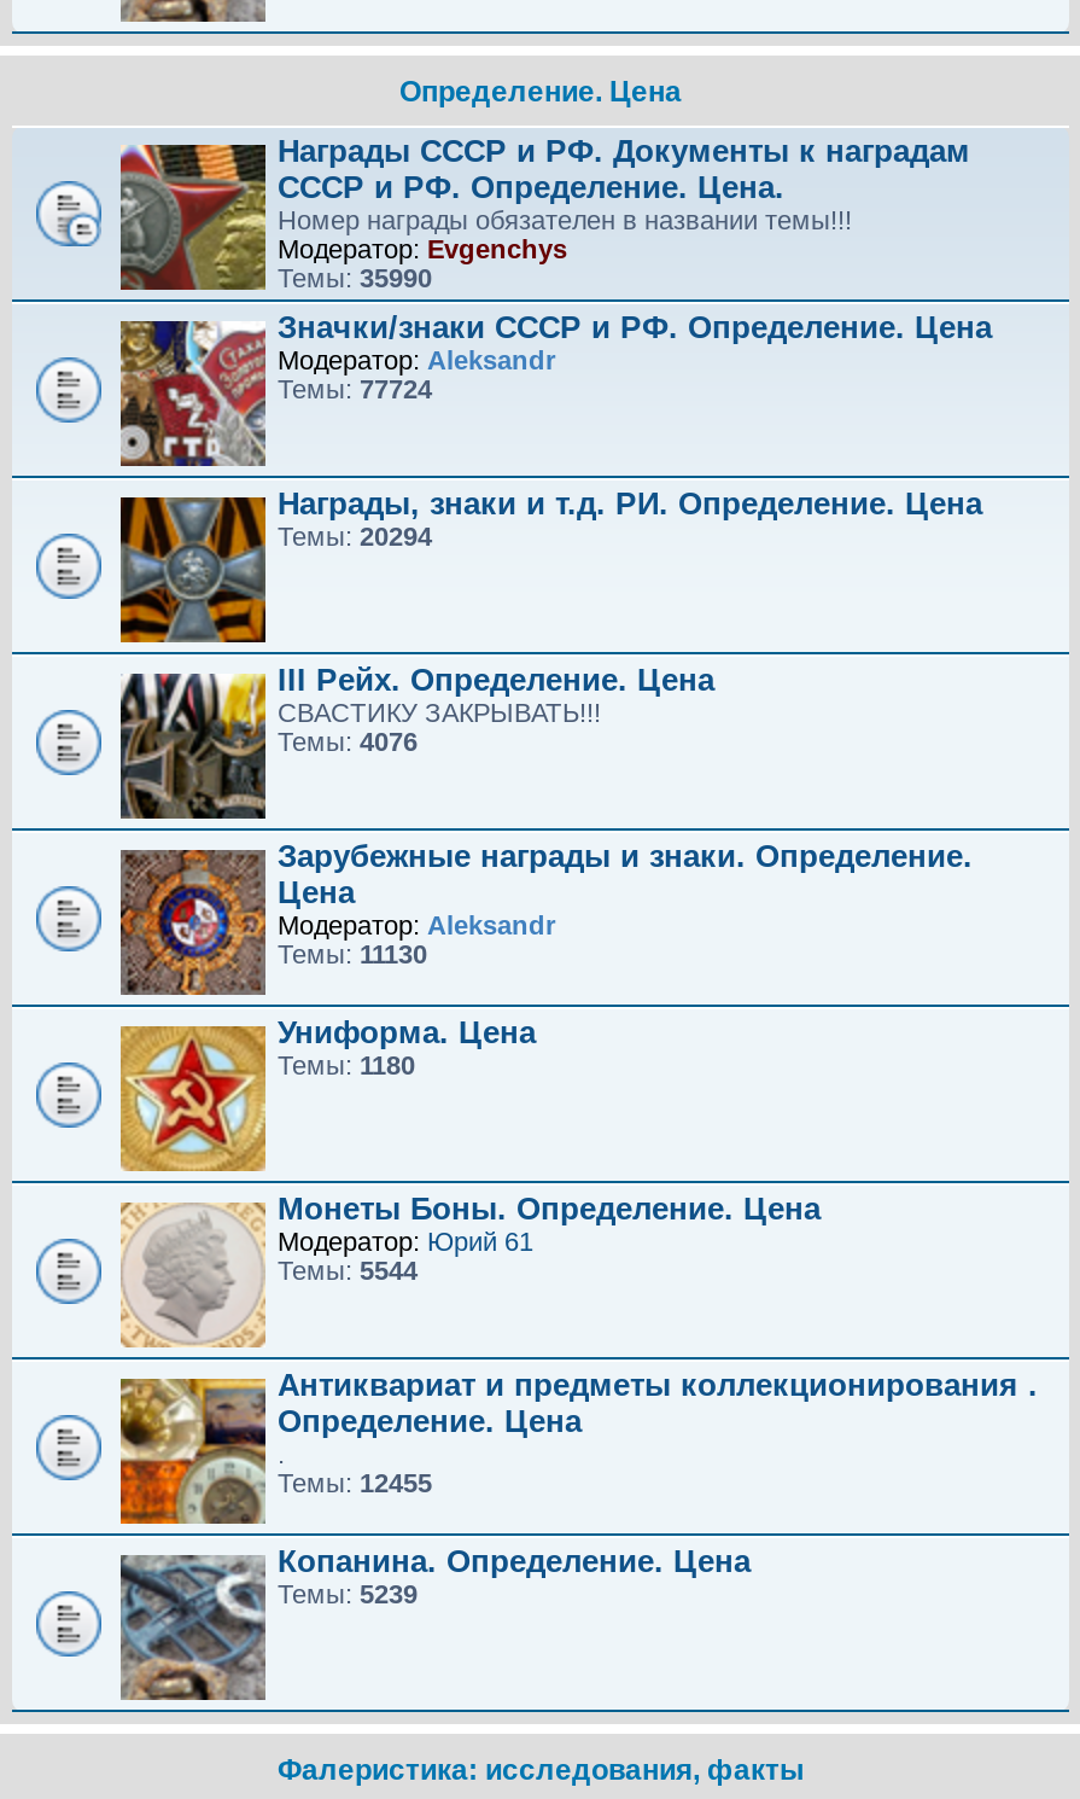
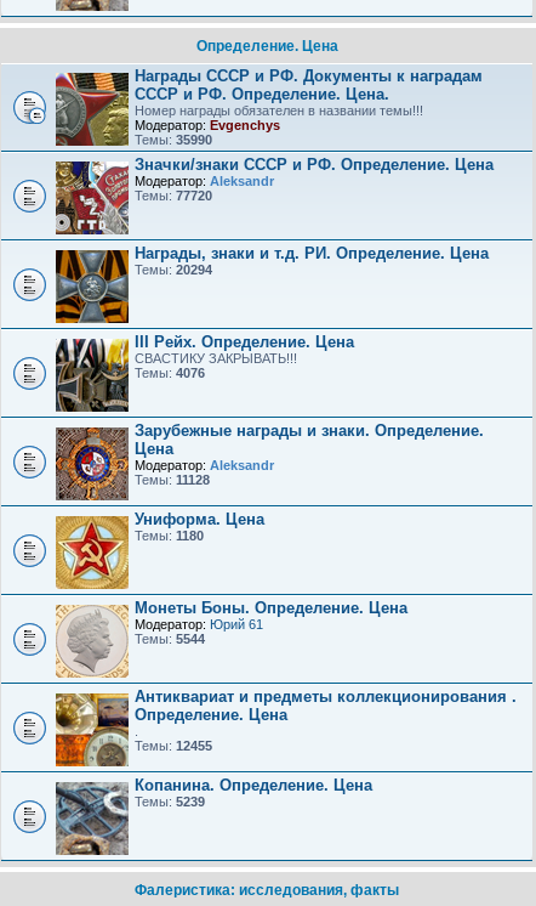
[278,374,432,403] Темы: 77724 -> [135,188,212,203] Темы: 77720
[278,939,427,968] Темы: 11130 -> [135,472,210,487] Темы: 11128

